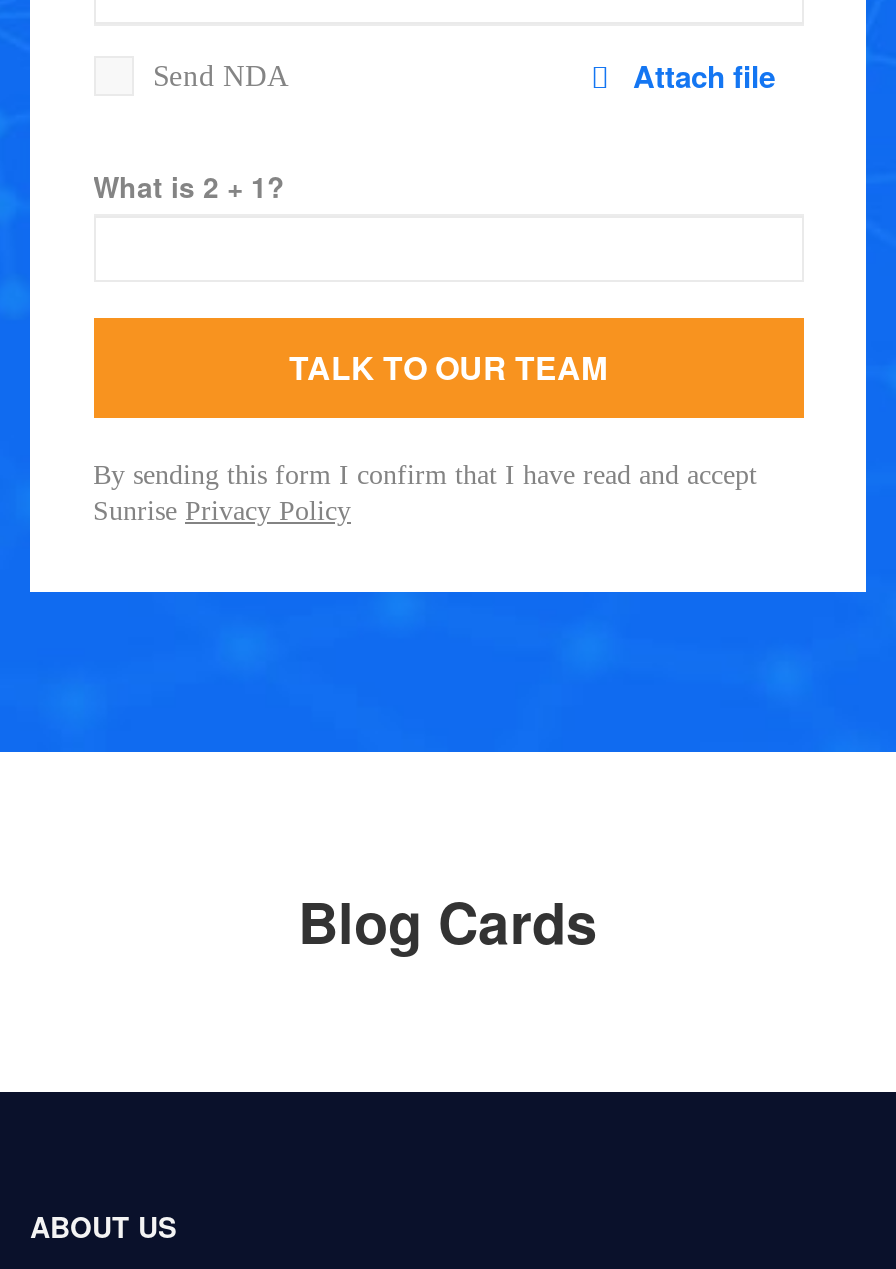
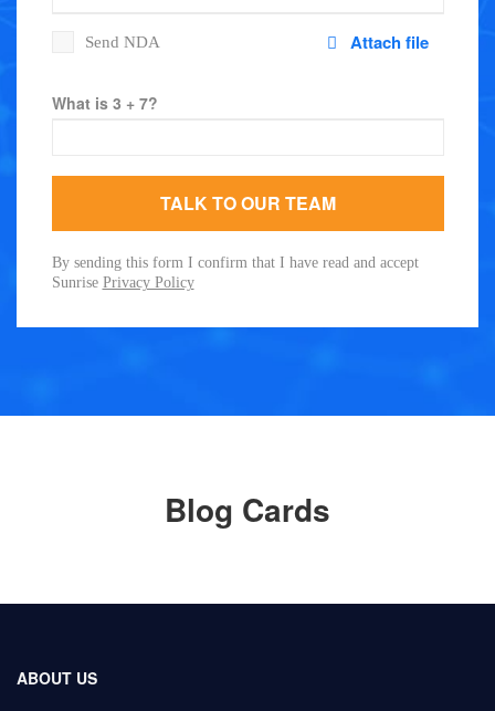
[93,167,285,207] What is 2 + 1? -> [51,92,157,114] What is 3 + 7?

